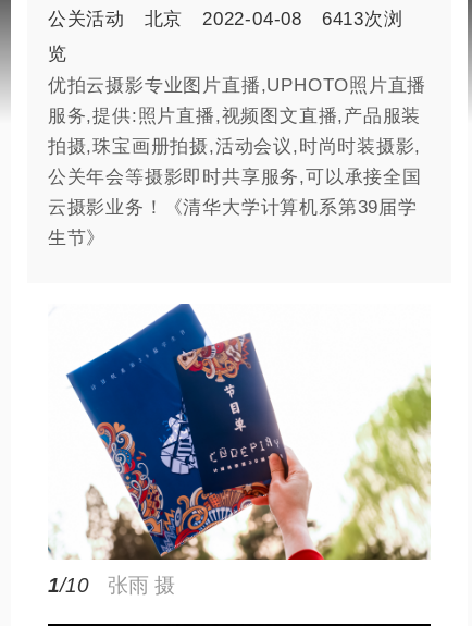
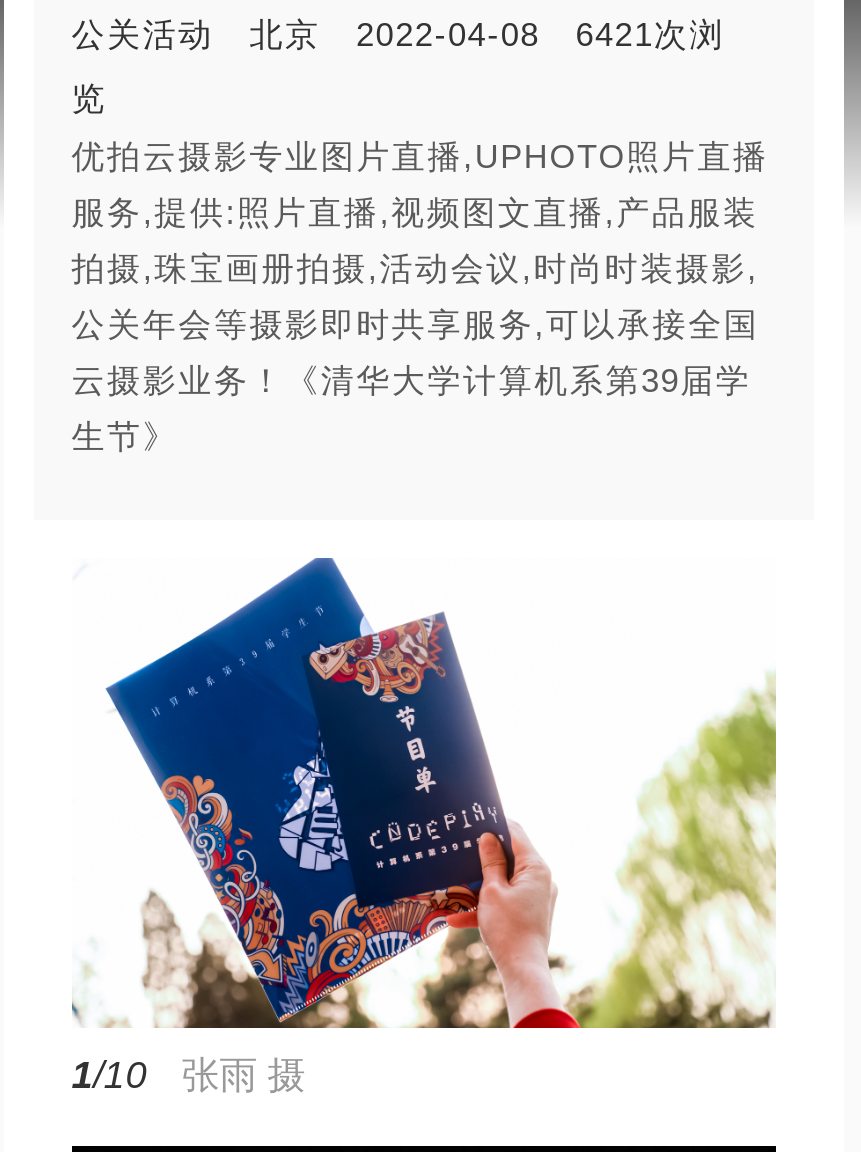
[48,9,403,29] 公关活动 北京 2022-04-08 6413次浏 -> [72,16,725,54] 公关活动 北京 2022-04-08 6421次浏

